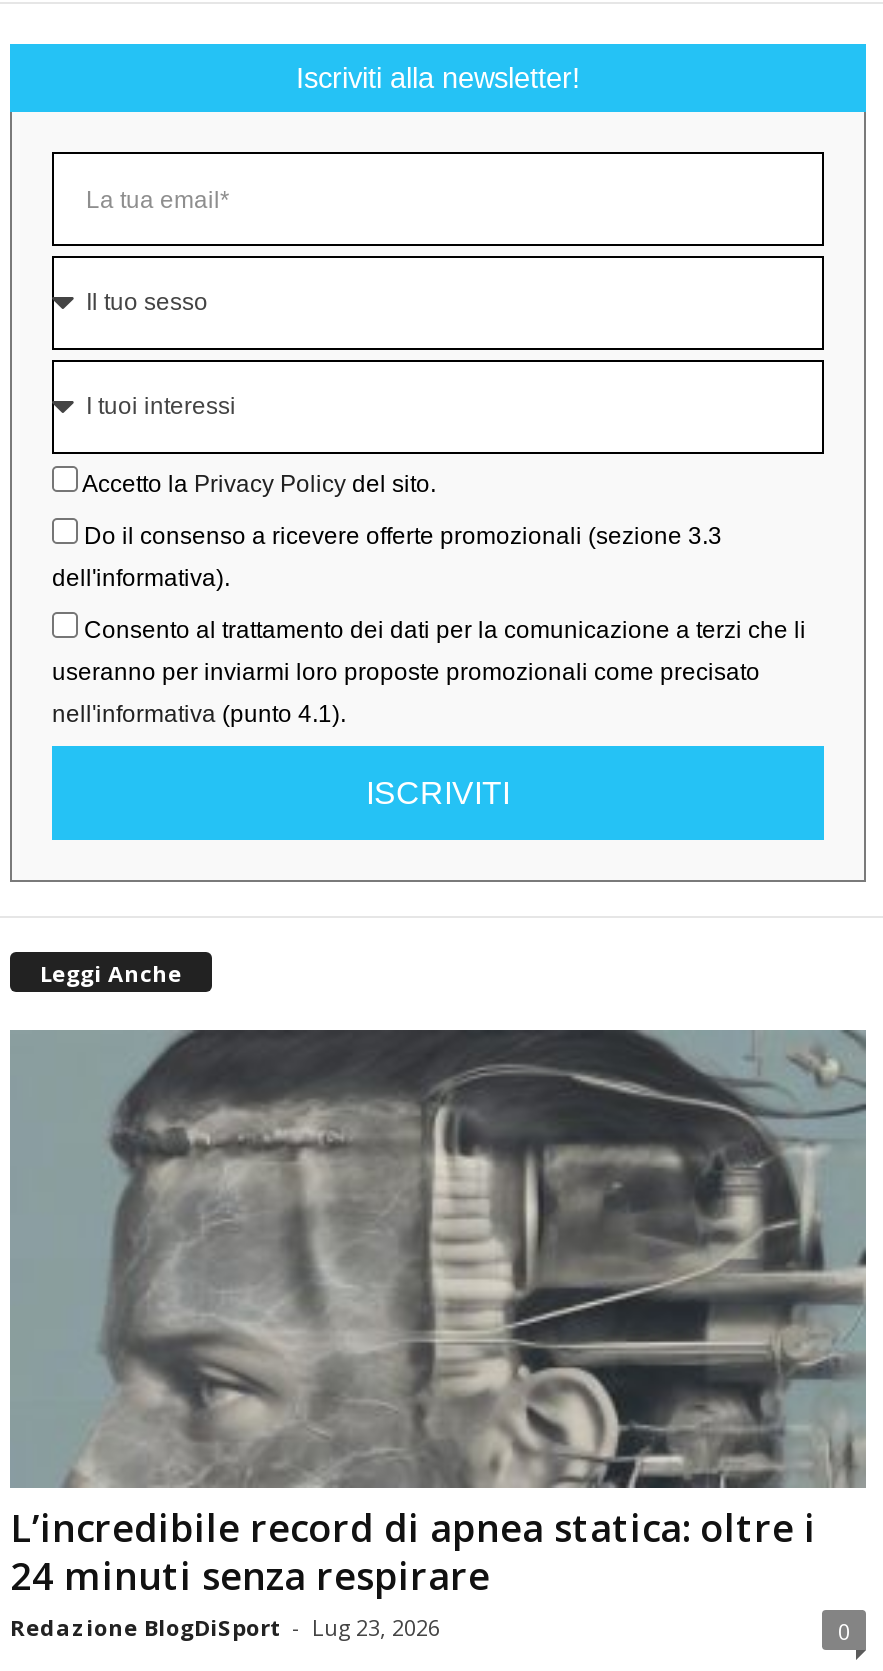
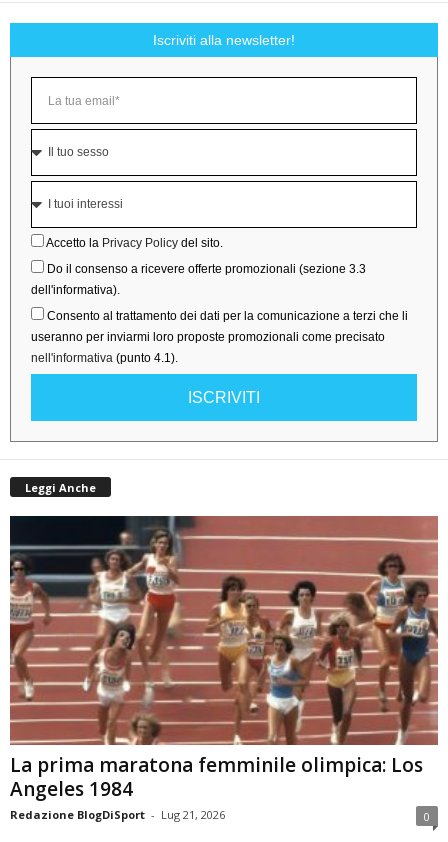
[10,1028,868,1641] [image] | L’incredibile record di apnea statica: oltre i | 24 minuti senza respirare | Redazione BlogDiSport - Lug 23, 2026 -> [9,515,439,822] [image] | La prima maratona femminile olimpica: Los | Angeles 1984 | Redazione BlogDiSport - Lug 21, 2026

